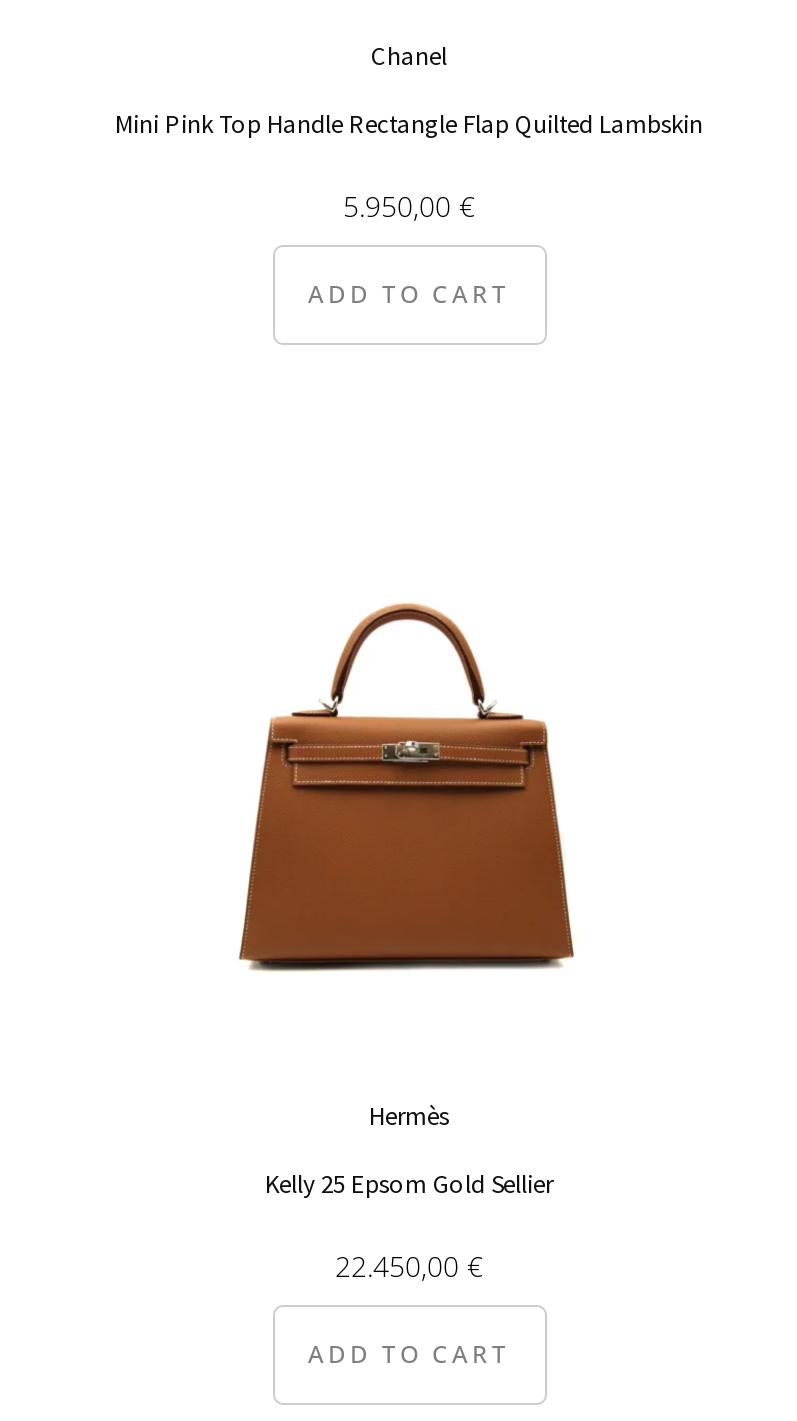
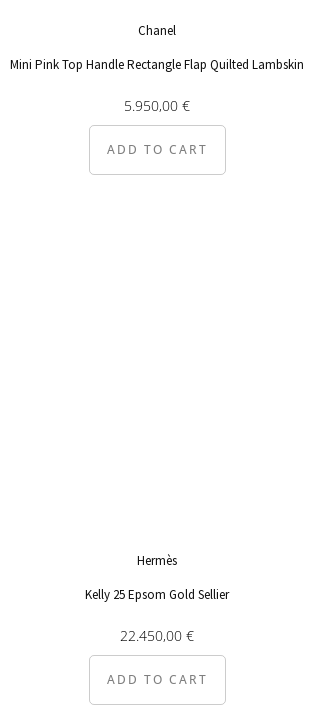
[237,601,575,973] [image] -> none

